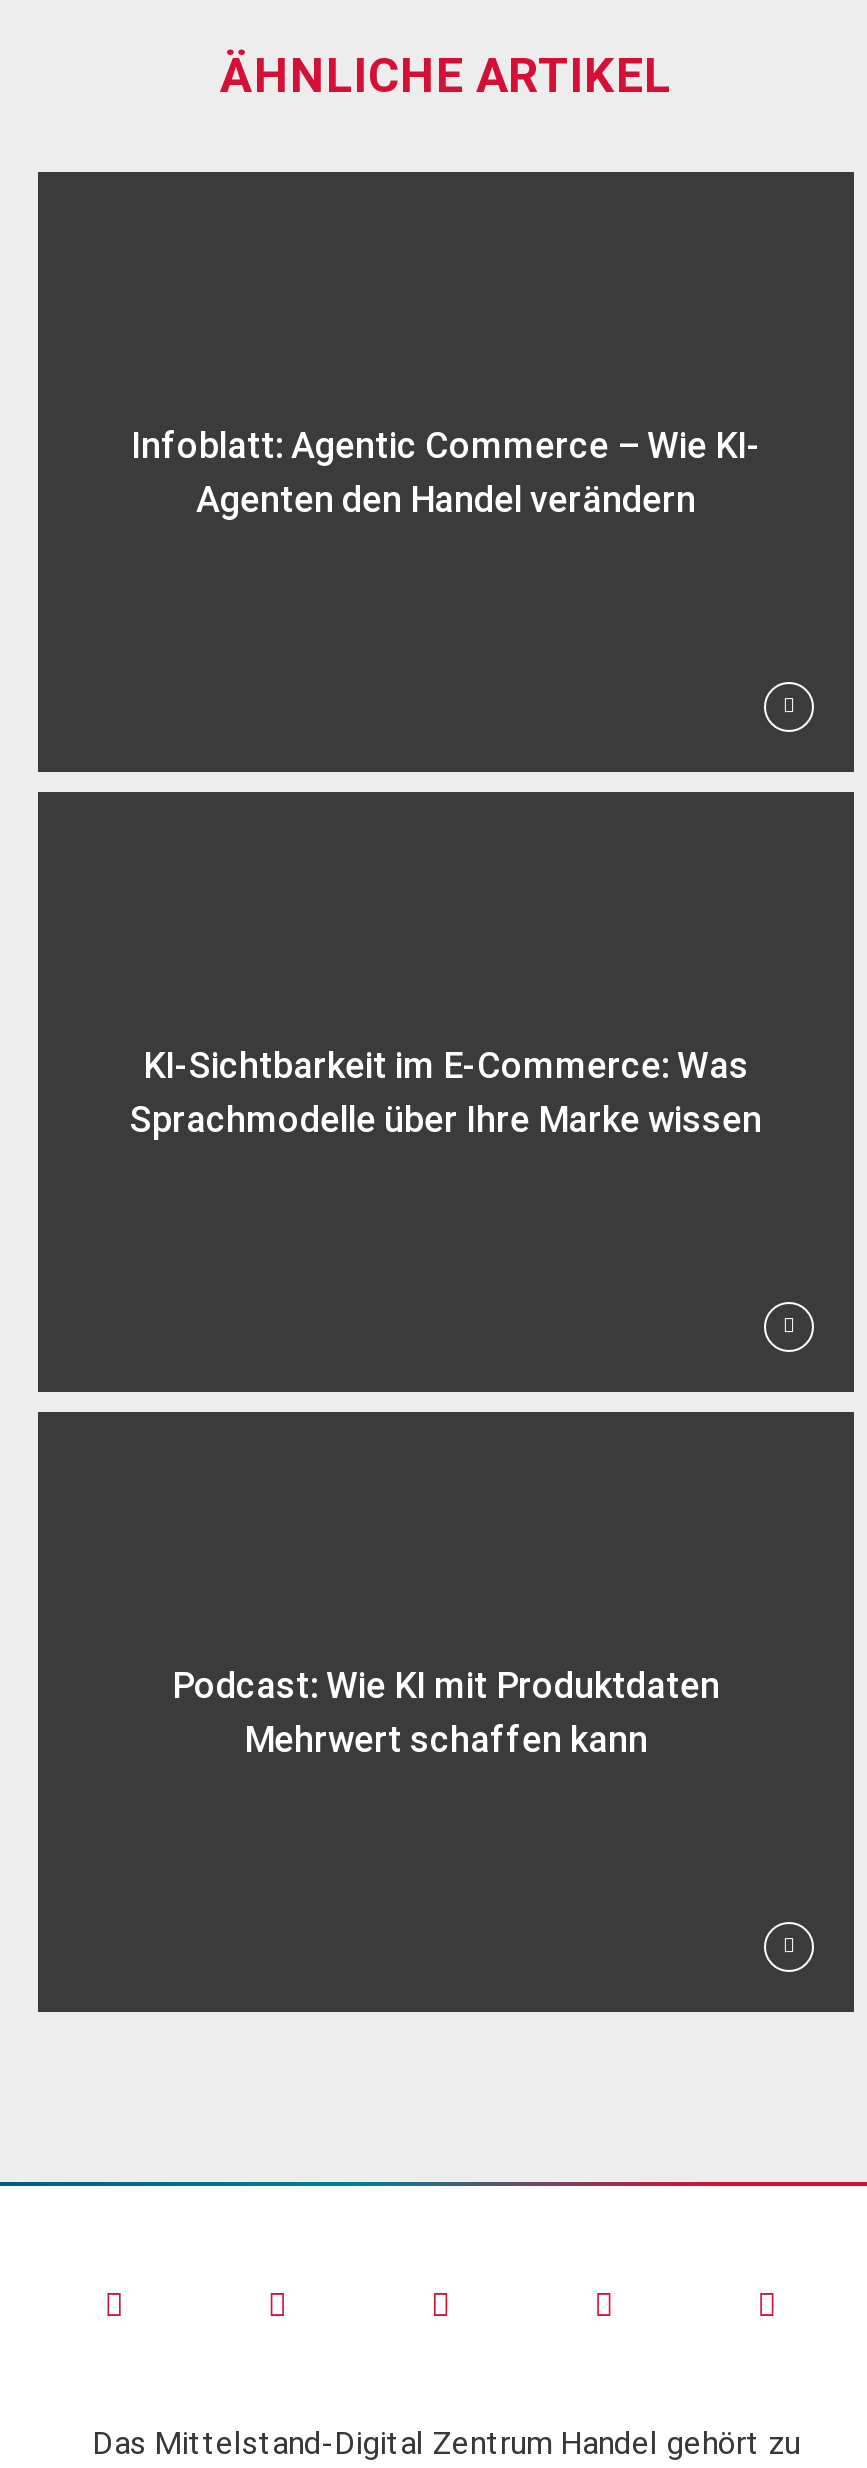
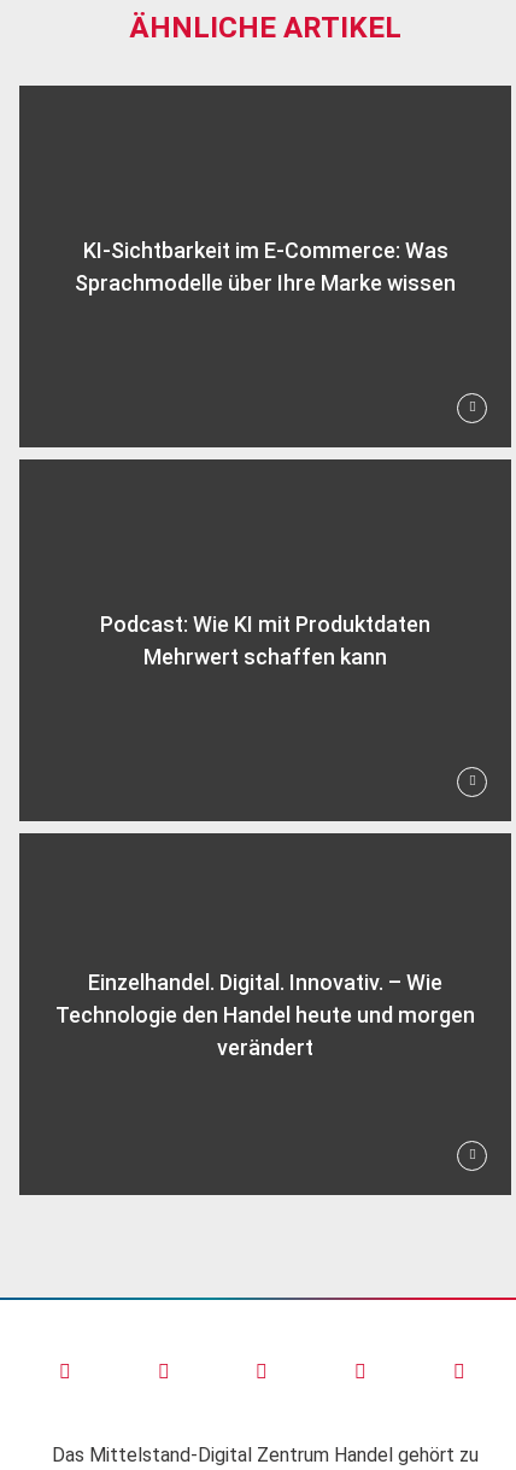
[131,424,761,520] Infoblatt: Agentic Commerce – Wie KI- | Agenten den Handel verändern -> none
moved [130,1044,762,1760] -> [75,238,456,669]: KI-Sichtbarkeit im E-Commerce: Was | Sprachmodelle über Ihre Marke wissen | Podcast: Wie KI mit Produktdaten | Mehrwert schaffen kann
none -> [55,969,475,1059] Einzelhandel. Digital. Innovativ. – Wie | Technologie den Handel heute und morgen | verändert

